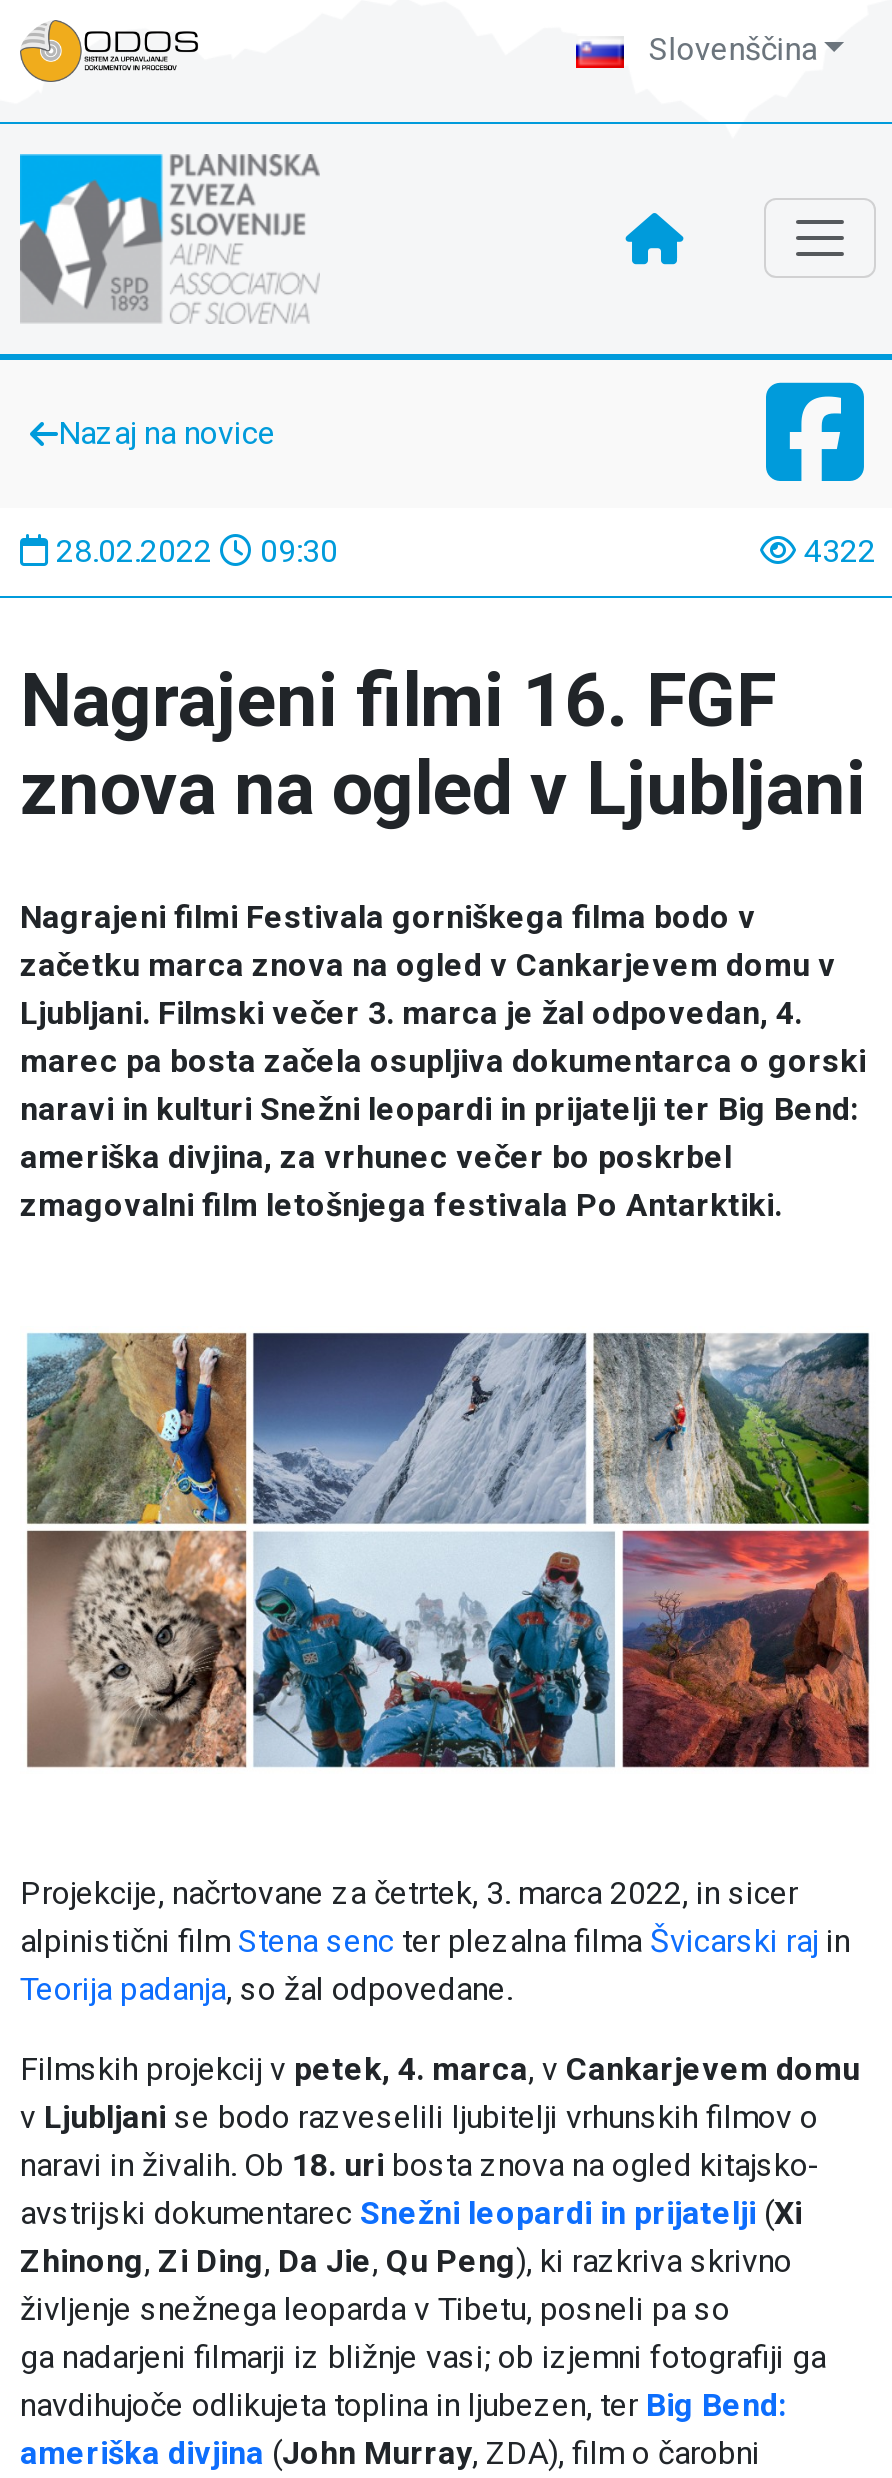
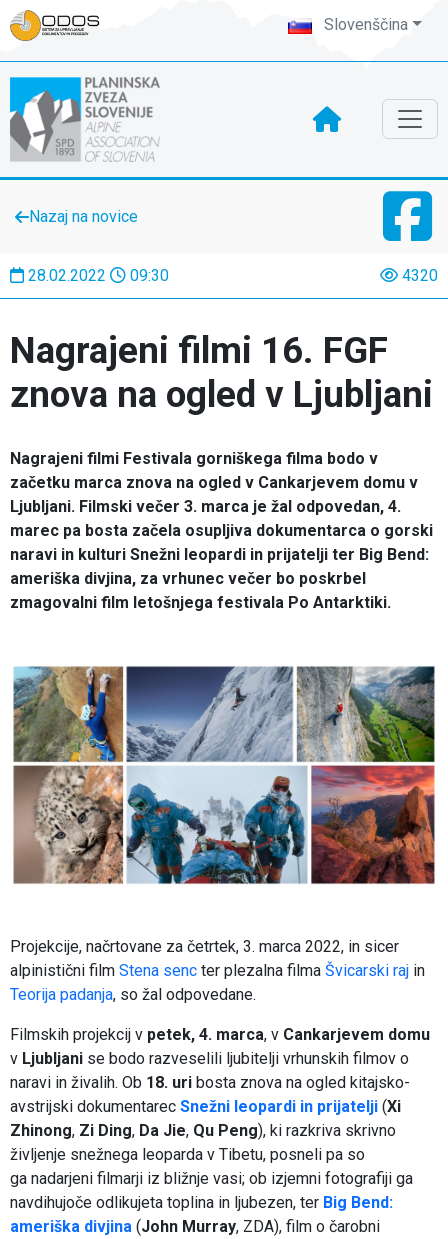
[796,532,876,570] 4322 -> [398,266,438,285] 4320

